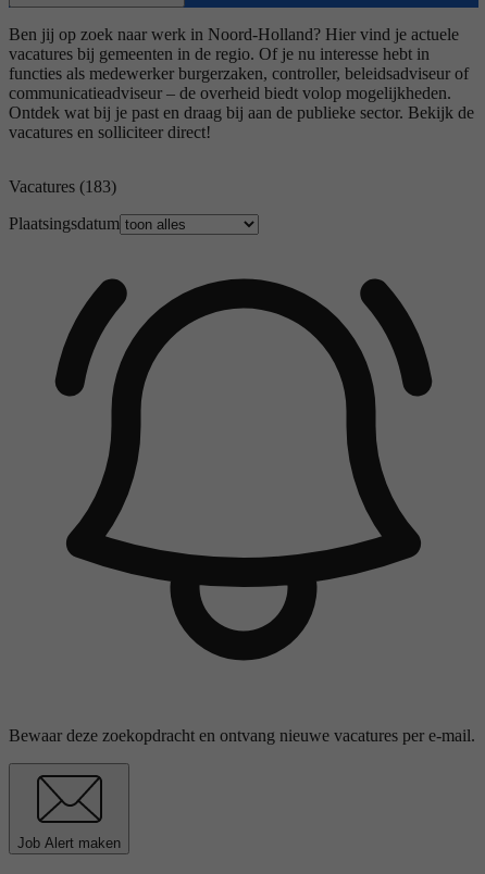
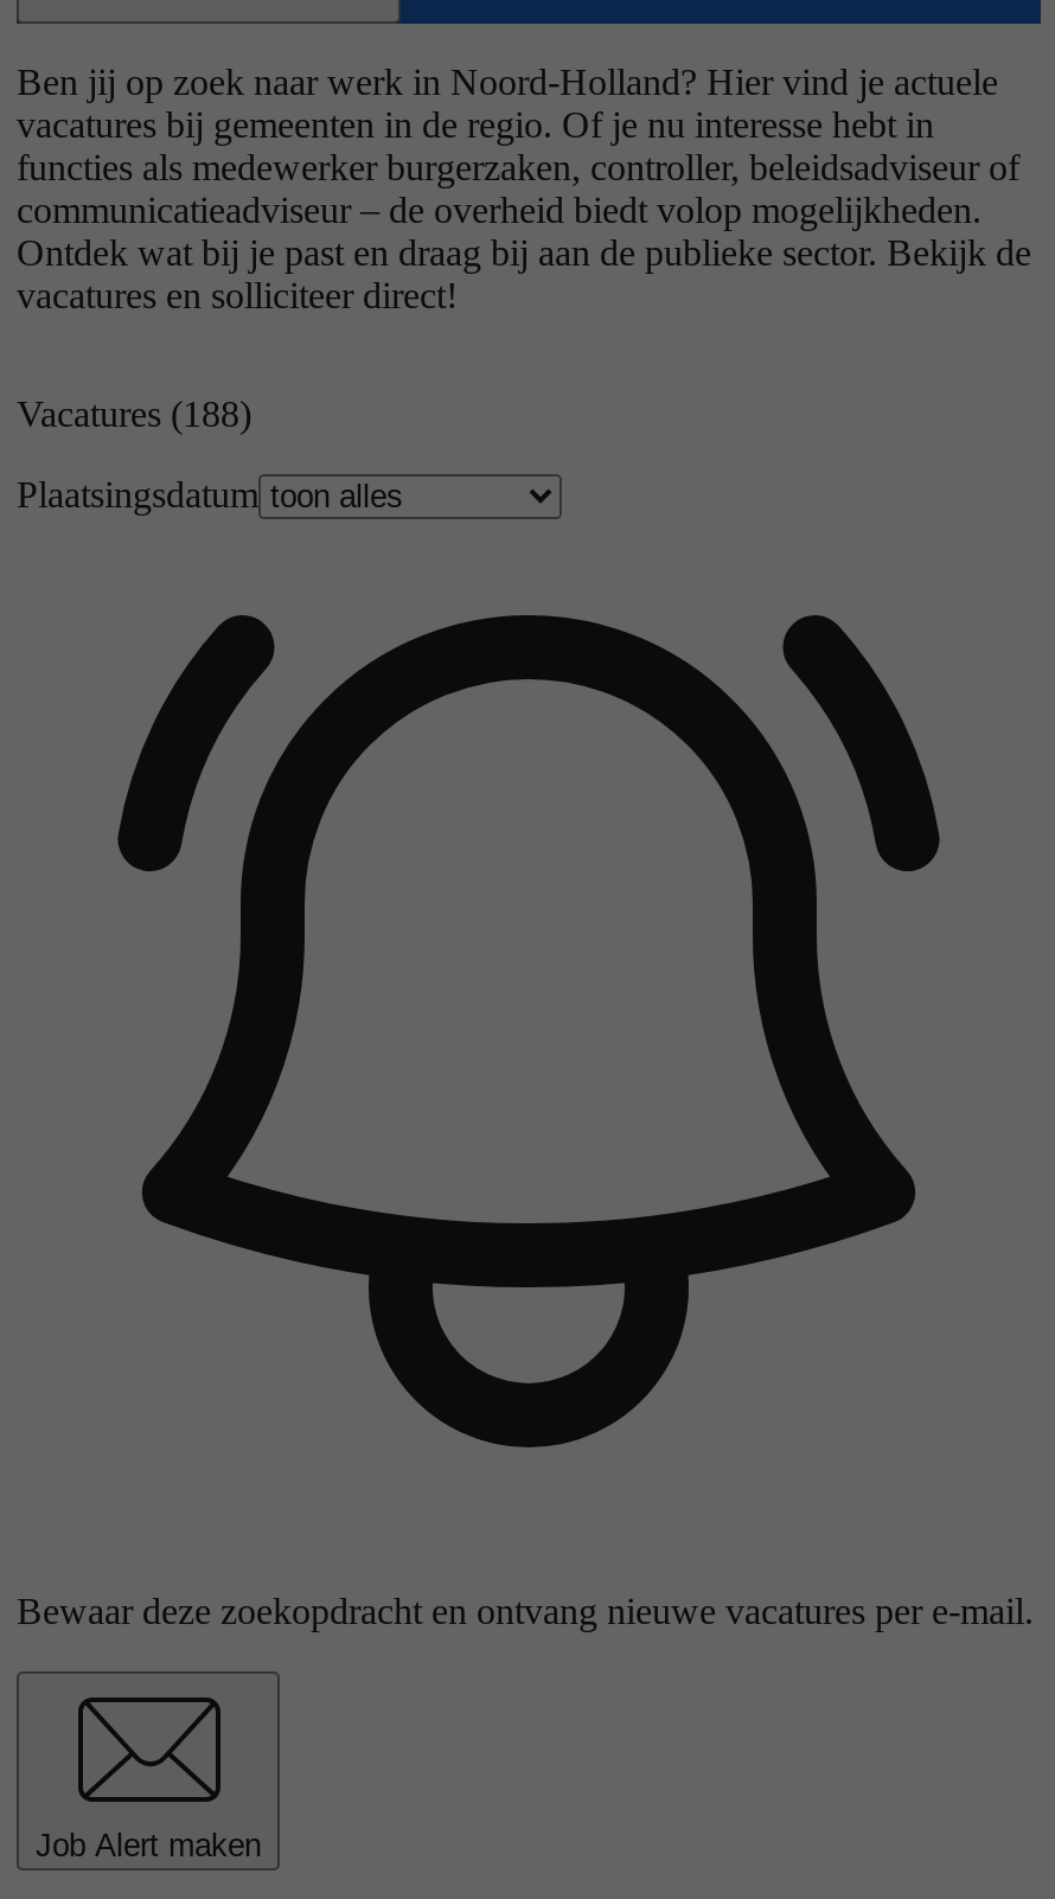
[9,177,116,195] Vacatures (183) -> [17,393,251,433] Vacatures (188)

